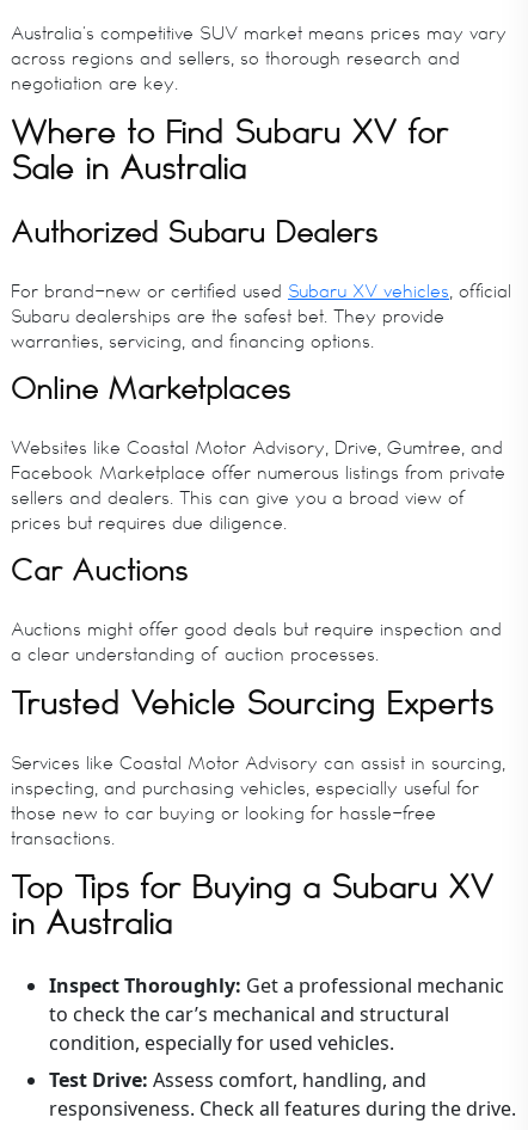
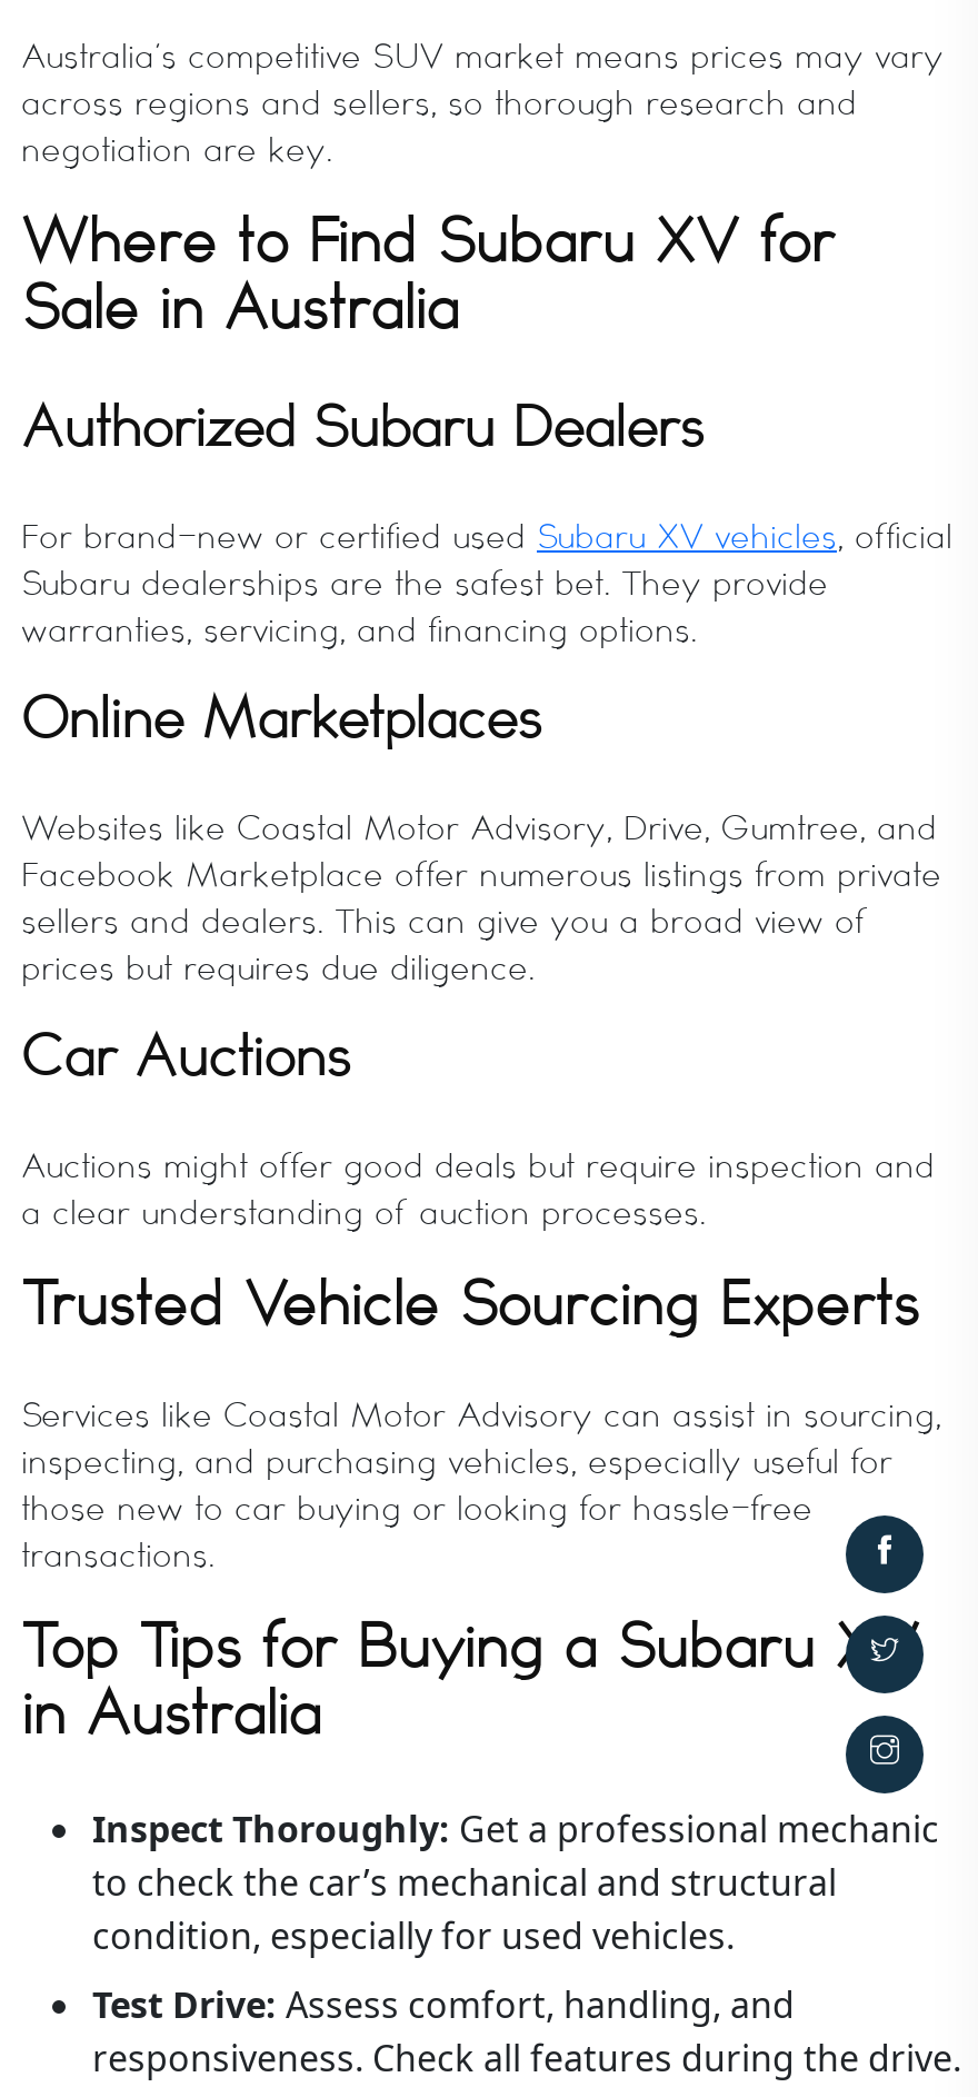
none -> [844,1513,926,1596] [image]
none -> [844,1713,926,1796] [image]

